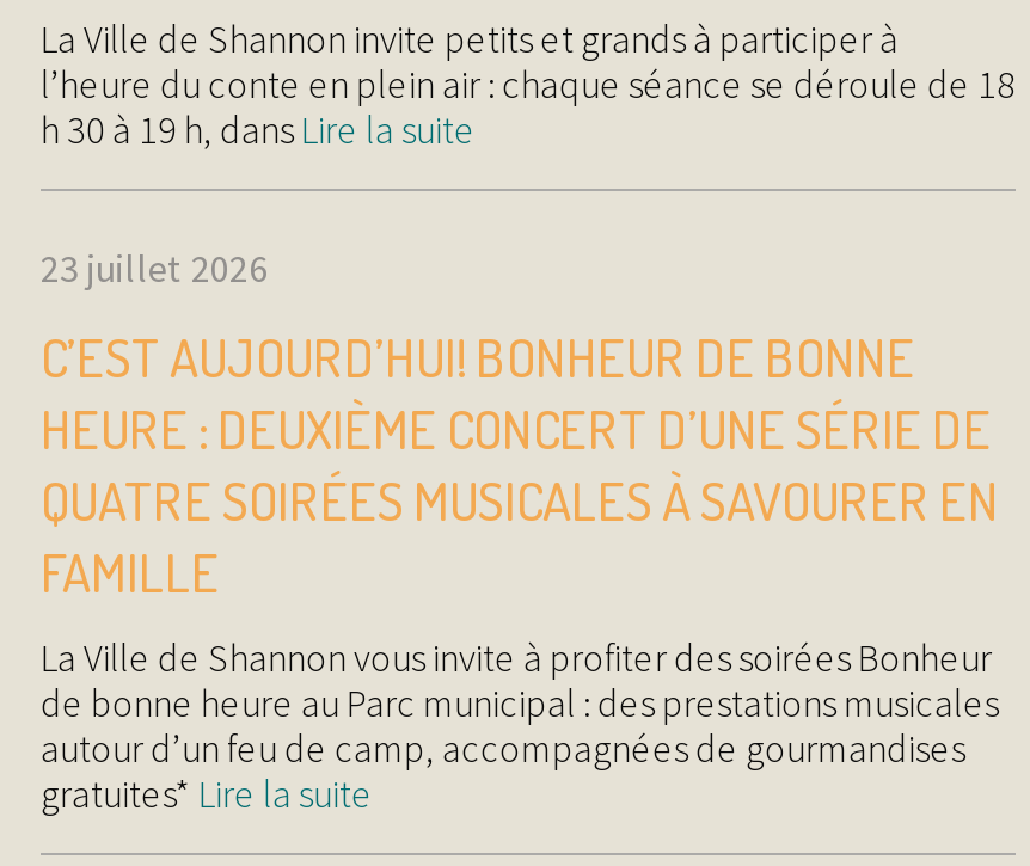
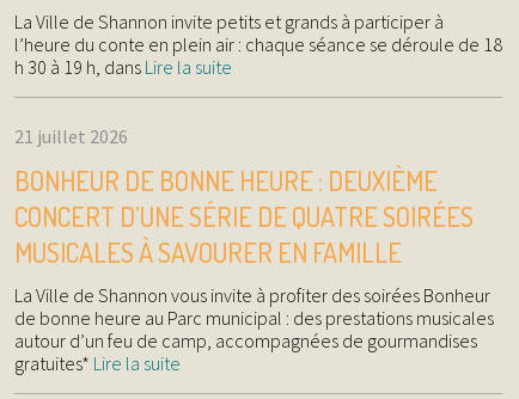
[41,243,268,290] 23 juillet 2026 -> [14,124,128,148] 21 juillet 2026
[41,322,999,603] C’EST AUJOURD’HUI! BONHEUR DE BONNE | HEURE : DEUXIÈME CONCERT D’UNE SÉRIE DE | QUATRE SOIRÉES MUSICALES À SAVOURER EN | FAMILLE -> [14,163,474,268] BONHEUR DE BONNE HEURE : DEUXIÈME | CONCERT D’UNE SÉRIE DE QUATRE SOIRÉES | MUSICALES À SAVOURER EN FAMILLE

